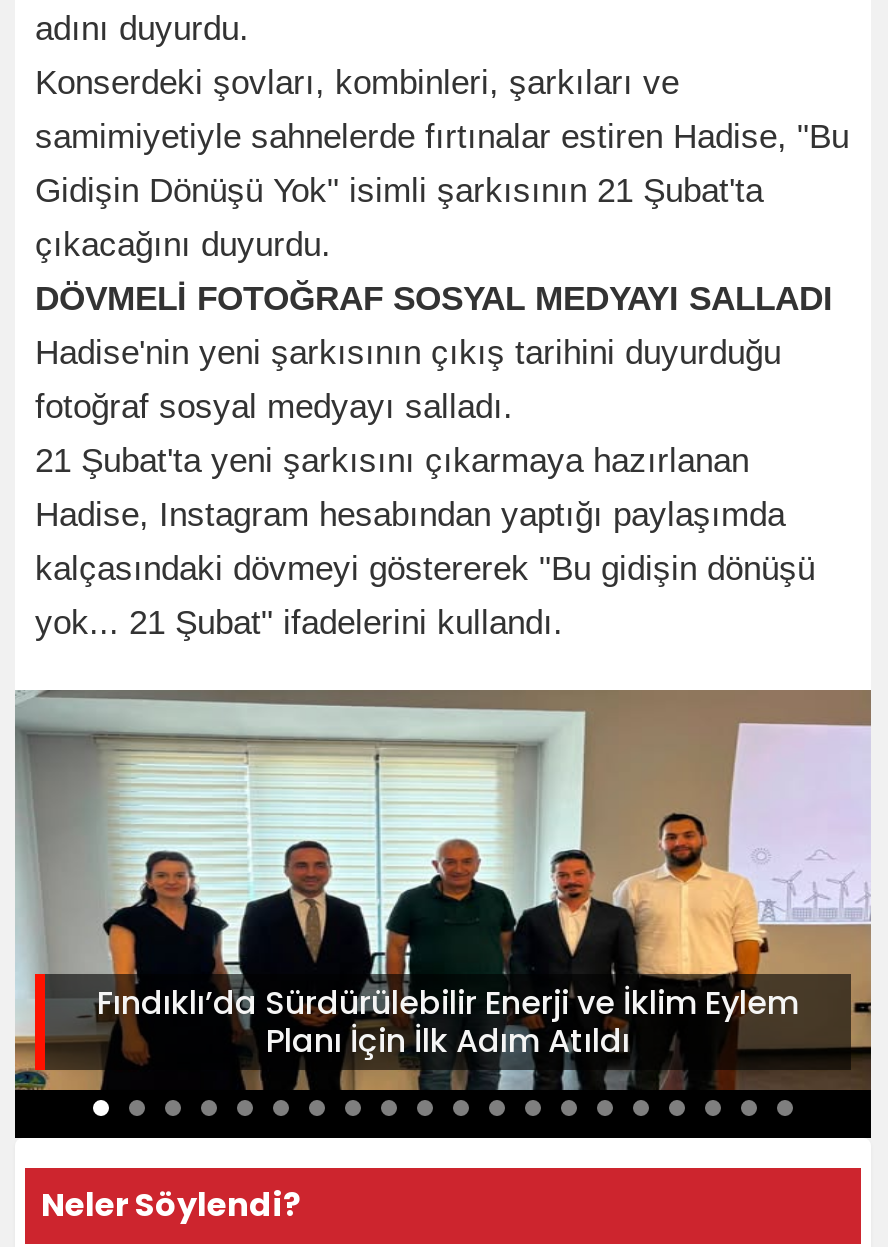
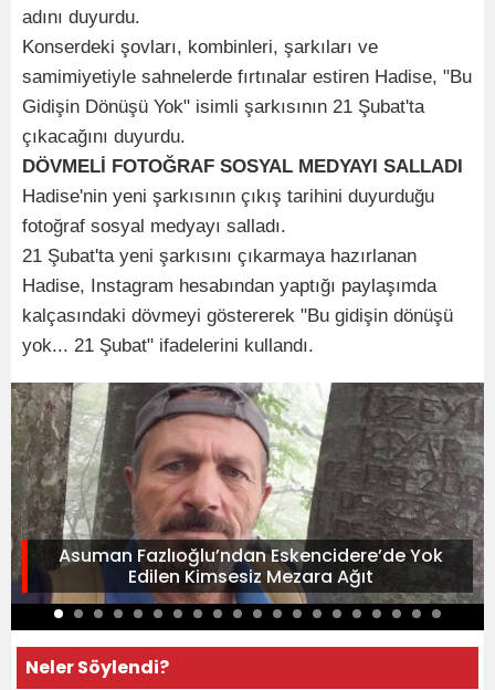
[13,688,871,1090] [image] | Fındıklı’da Sürdürülebilir Enerji ve İklim Eylem | Planı İçin İlk Adım Atıldı -> [10,383,485,605] [image] | Asuman Fazlıoğlu’ndan Eskencidere’de Yok | Edilen Kimsesiz Mezara Ağıt

